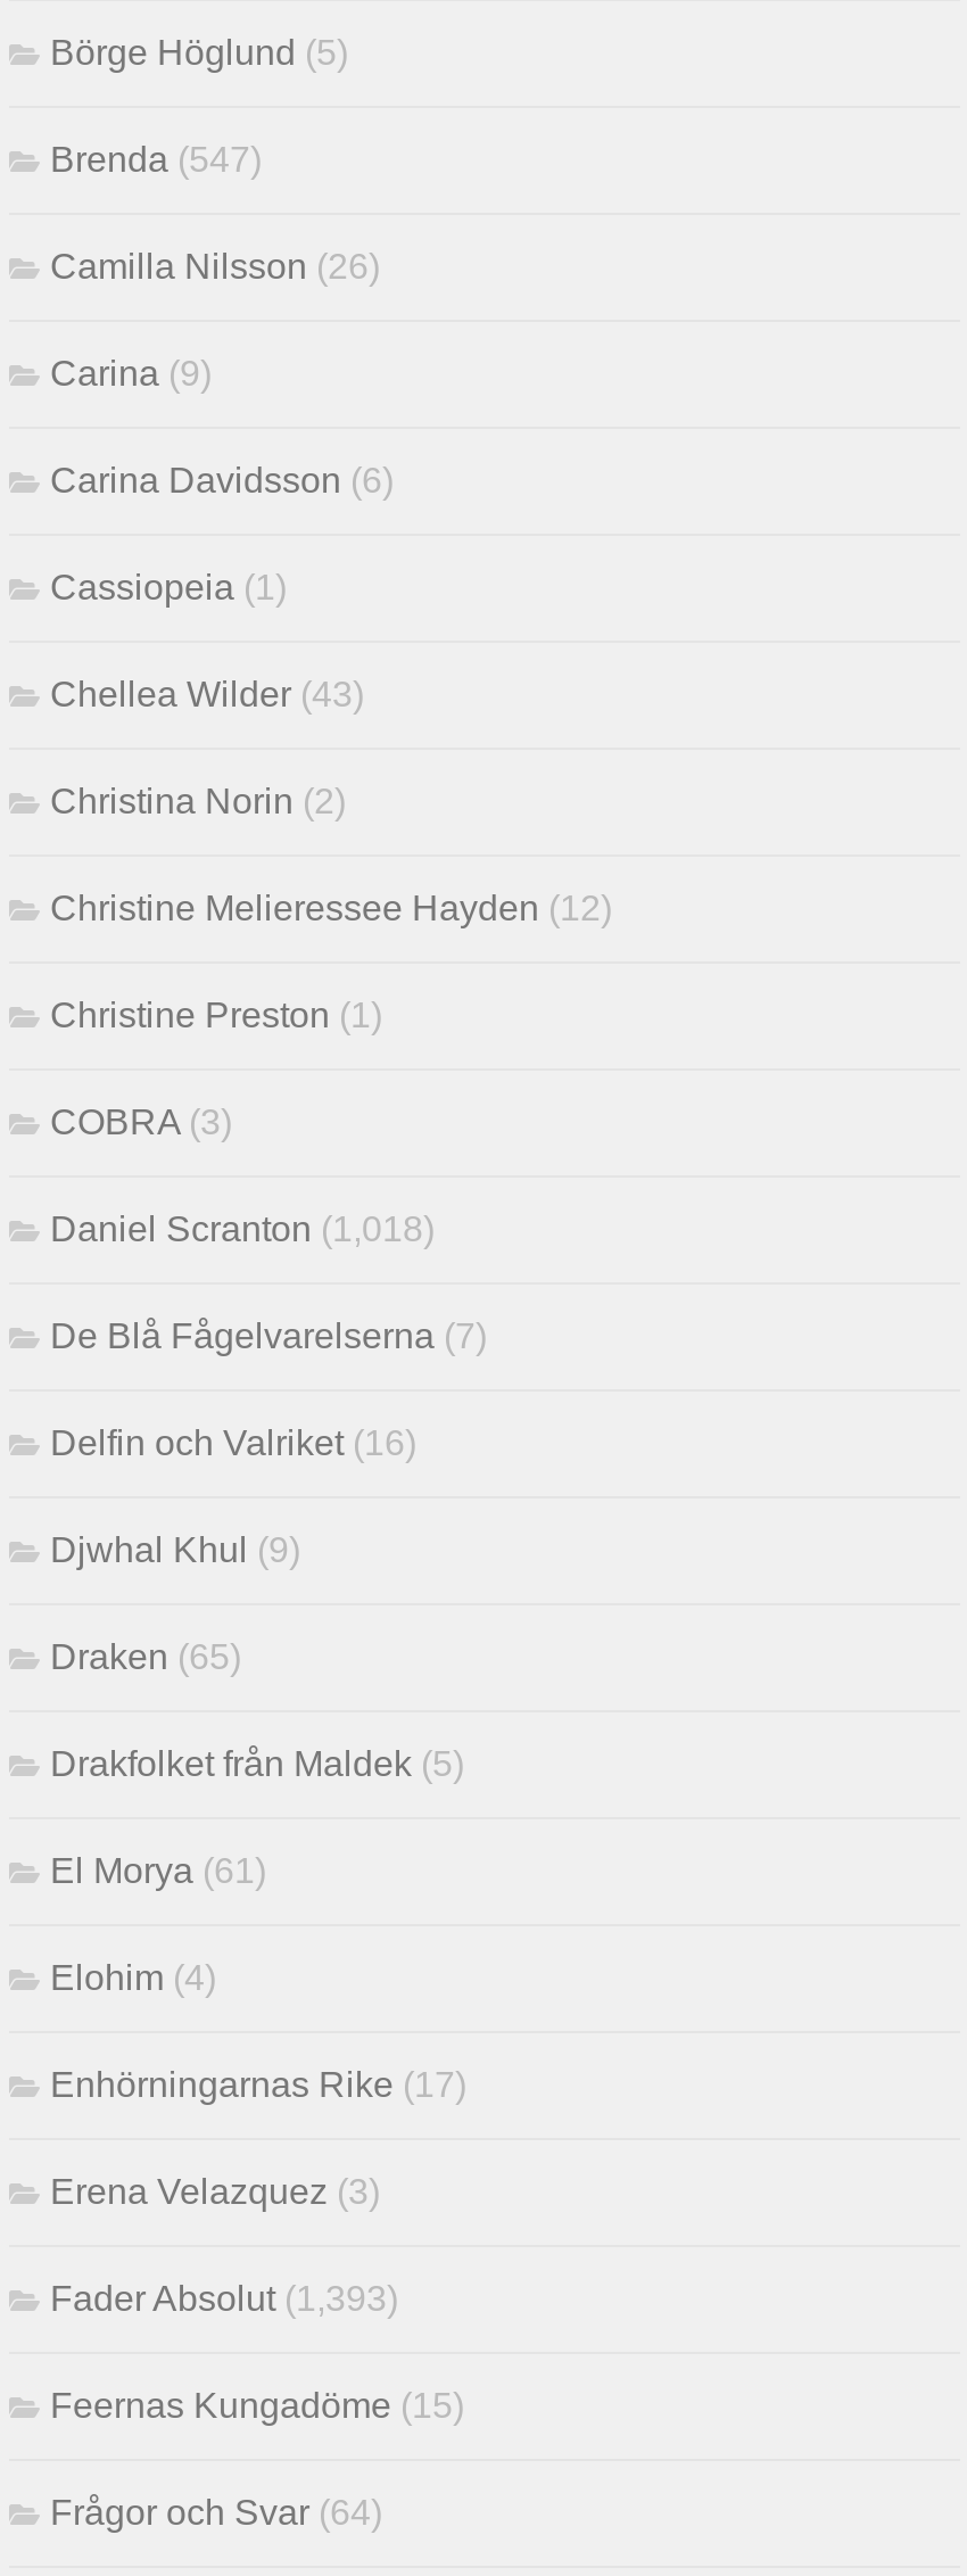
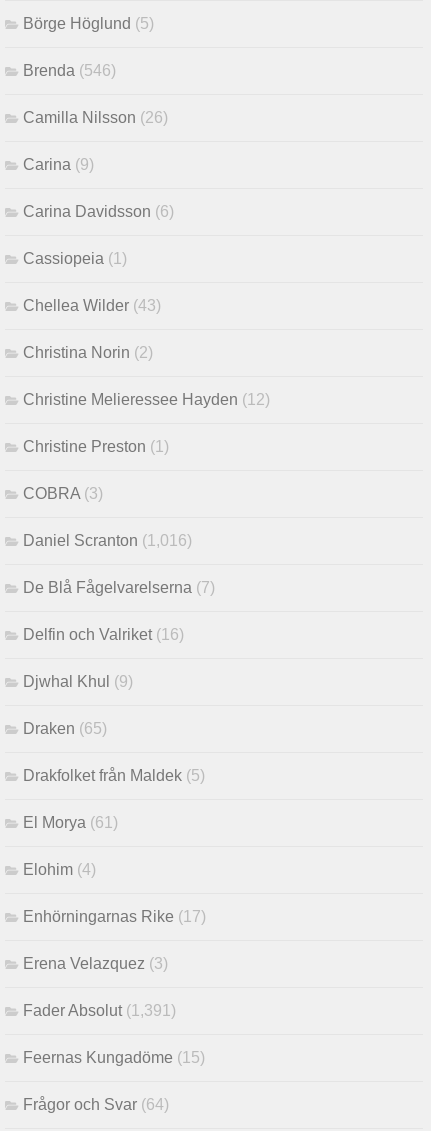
[50,141,262,180] Brenda (547) -> [23,62,116,79] Brenda (546)
[50,1211,435,1249] Daniel Scranton (1,018) -> [23,532,192,549] Daniel Scranton (1,016)
[50,2280,398,2319] Fader Absolut (1,393) -> [23,1002,176,1019] Fader Absolut (1,391)

